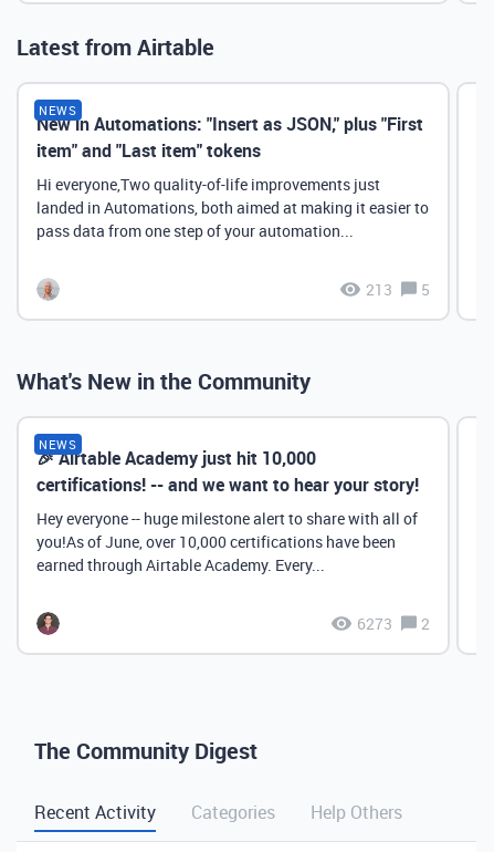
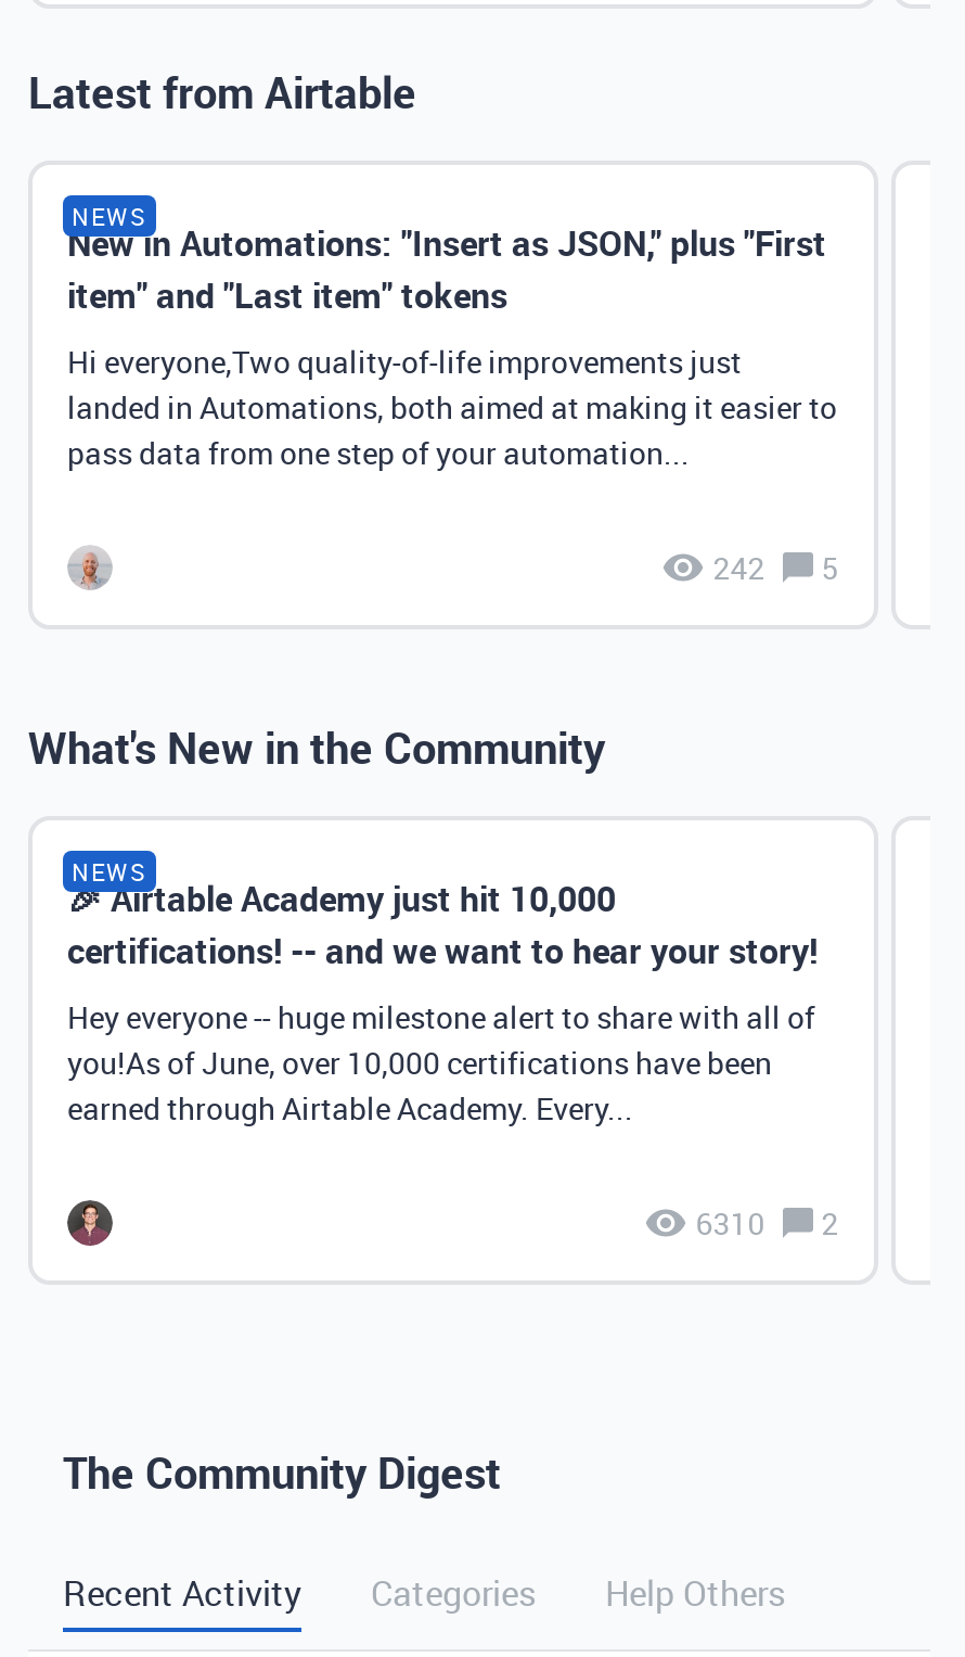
[366,279,430,300] 213 5 -> [713,547,839,588] 242 5
[357,613,430,634] 6273 2 -> [696,1202,839,1244] 6310 2

